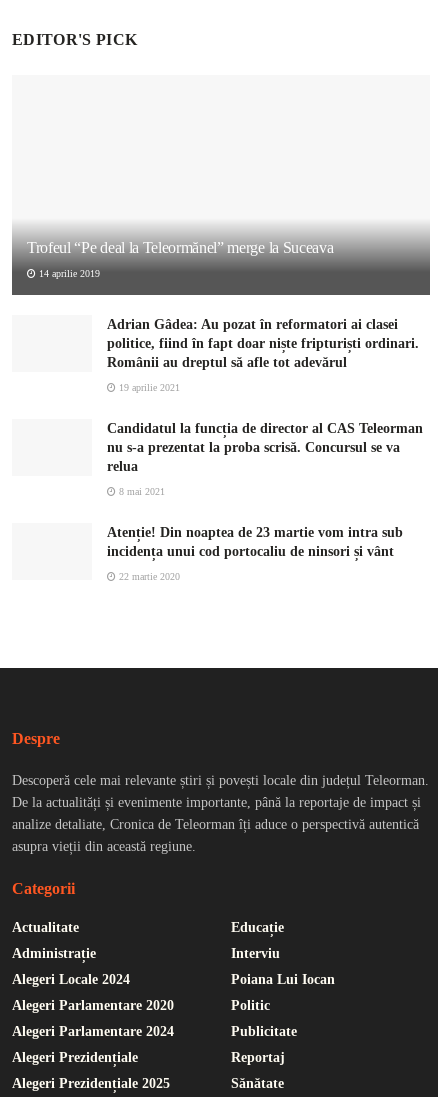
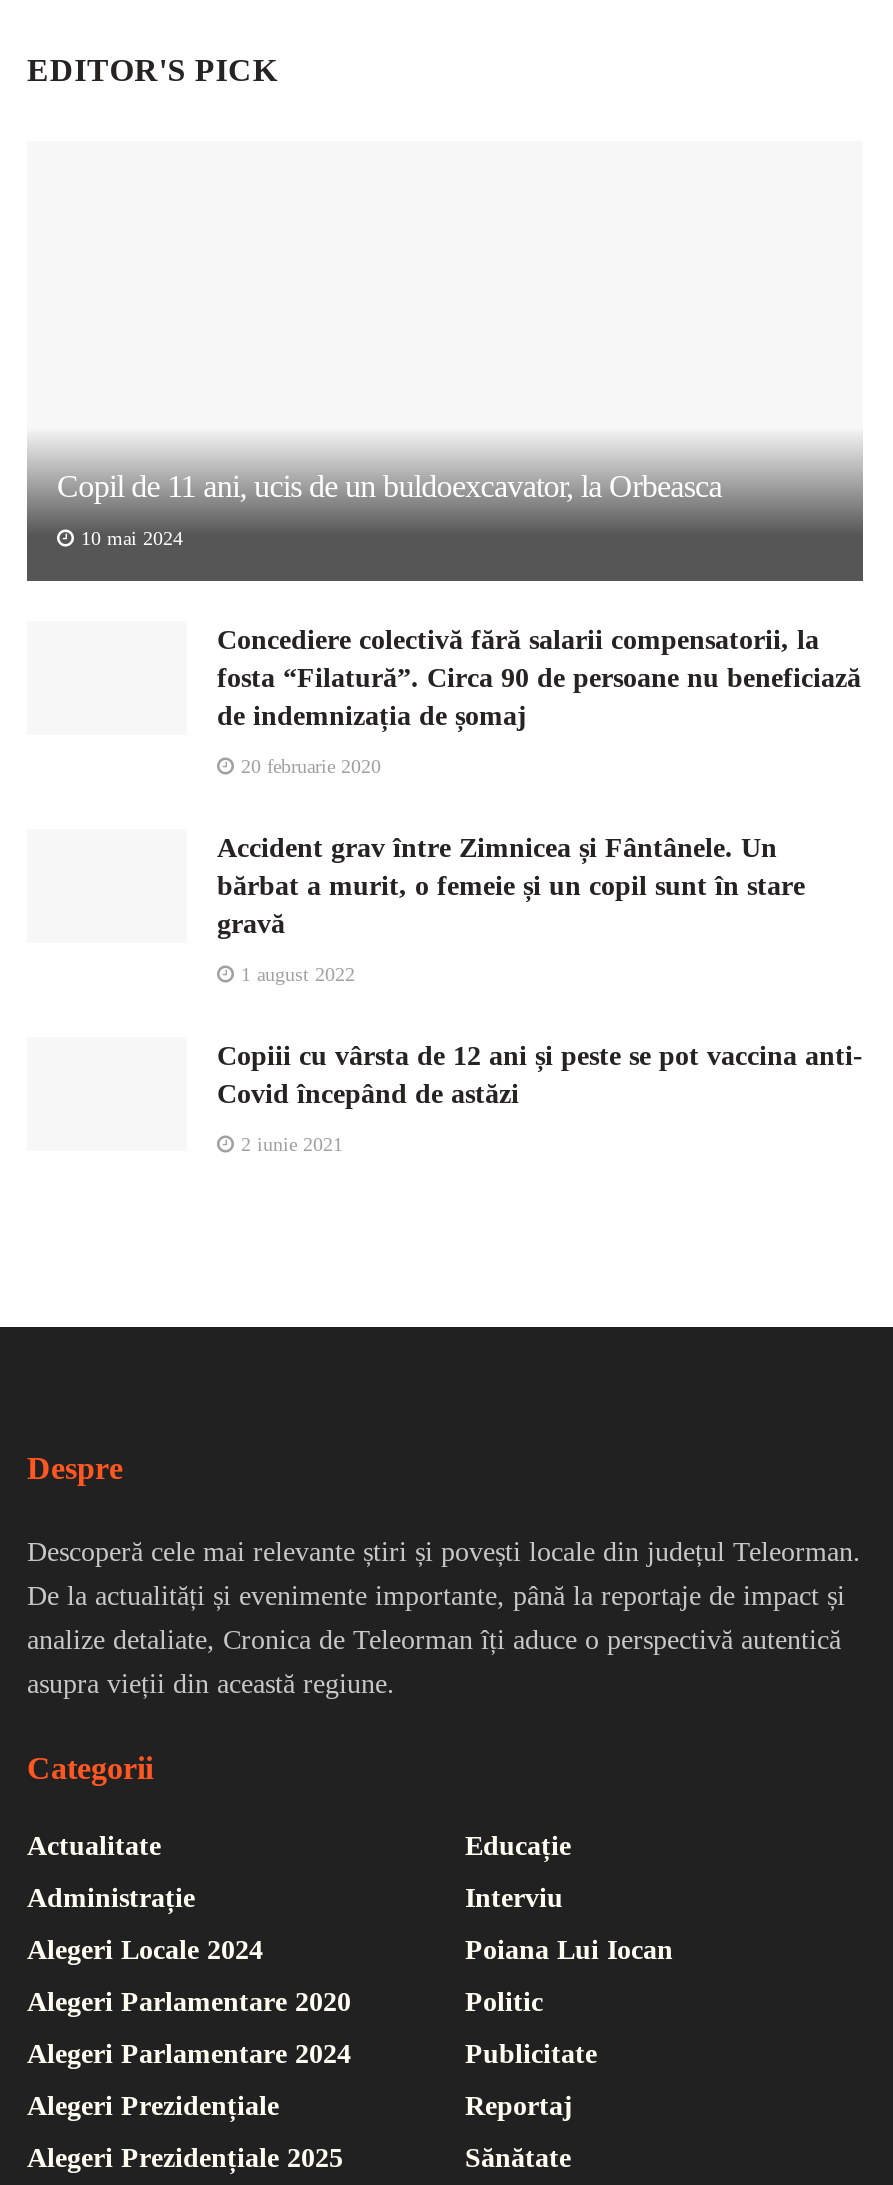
[27,239,333,256] Trofeul “Pe deal la Teleormănel” merge la Suceava -> [57,468,722,502] Copil de 11 ani, ucis de un buldoexcavator, la Orbeasca
[36,268,100,279] 14 aprilie 2019 -> [75,526,183,548] 10 mai 2024
[107,317,419,370] Adrian Gâdea: Au pozat în reformatori ai clasei | politice, fiind în fapt doar niște fripturiști ordinari. | Românii au dreptul să afle tot adevărul -> [217,624,861,730] Concediere colectivă fără salarii compensatorii, la | fosta “Filatură”. Circa 90 de persoane nu beneficiază | de indemnizația de șomaj
[116,382,180,393] 19 aprilie 2021 -> [235,754,381,776] 20 februarie 2020
[107,421,423,474] Candidatul la funcția de director al CAS Teleorman | nu s-a prezentat la proba scrisă. Concursul se va | relua -> [217,832,805,938] Accident grav între Zimnicea și Fântânele. Un | bărbat a murit, o femeie și un copil sunt în stare | gravă
[116,486,165,497] 8 mai 2021 -> [235,962,355,984] 1 august 2022
[107,525,403,559] Atenție! Din noaptea de 23 martie vom intra sub | incidența unui cod portocaliu de ninsori și vânt -> [217,1040,863,1108] Copiii cu vârsta de 12 ani și peste se pot vaccina anti- | Covid începând de astăzi
[116,571,180,582] 22 martie 2020 -> [235,1132,343,1154] 2 iunie 2021

